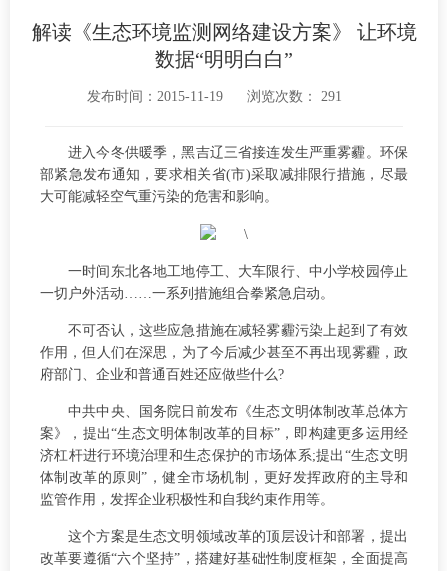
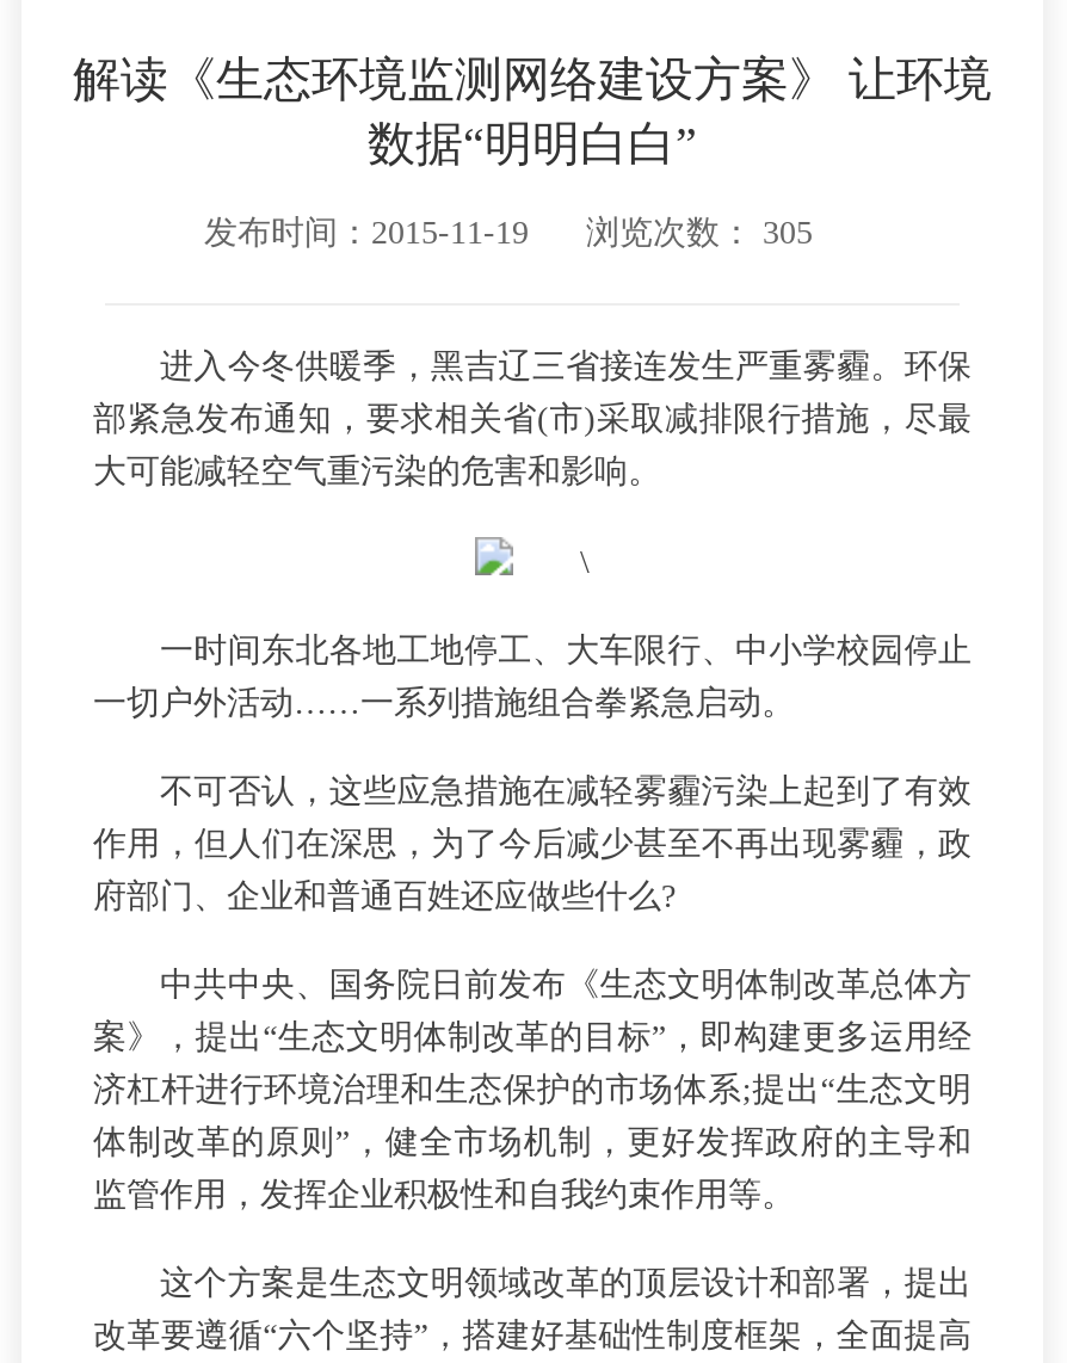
[86,89,341,104] 发布时间：2015-11-19 浏览次数：291 -> [204,215,813,251] 发布时间：2015-11-19 浏览次数：305

